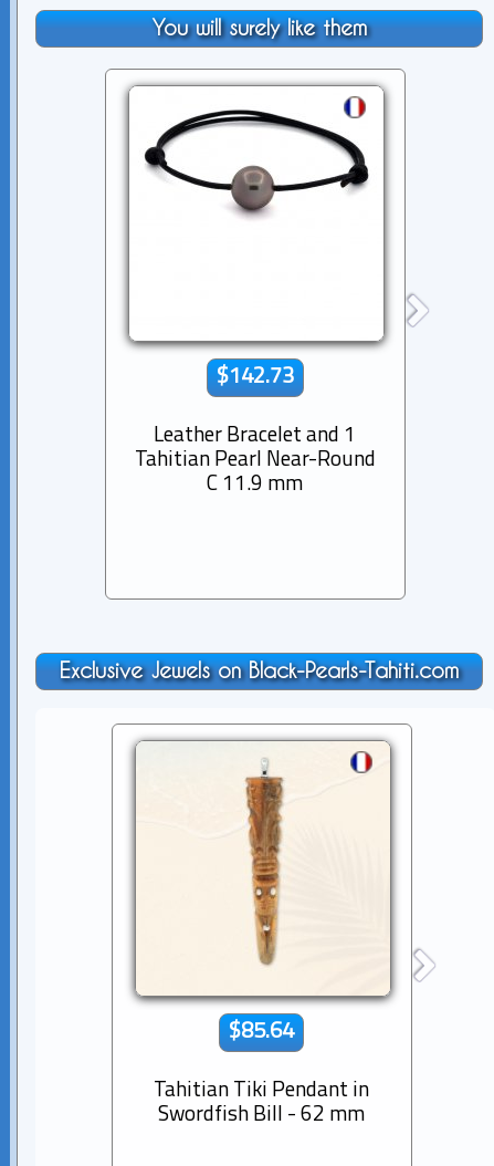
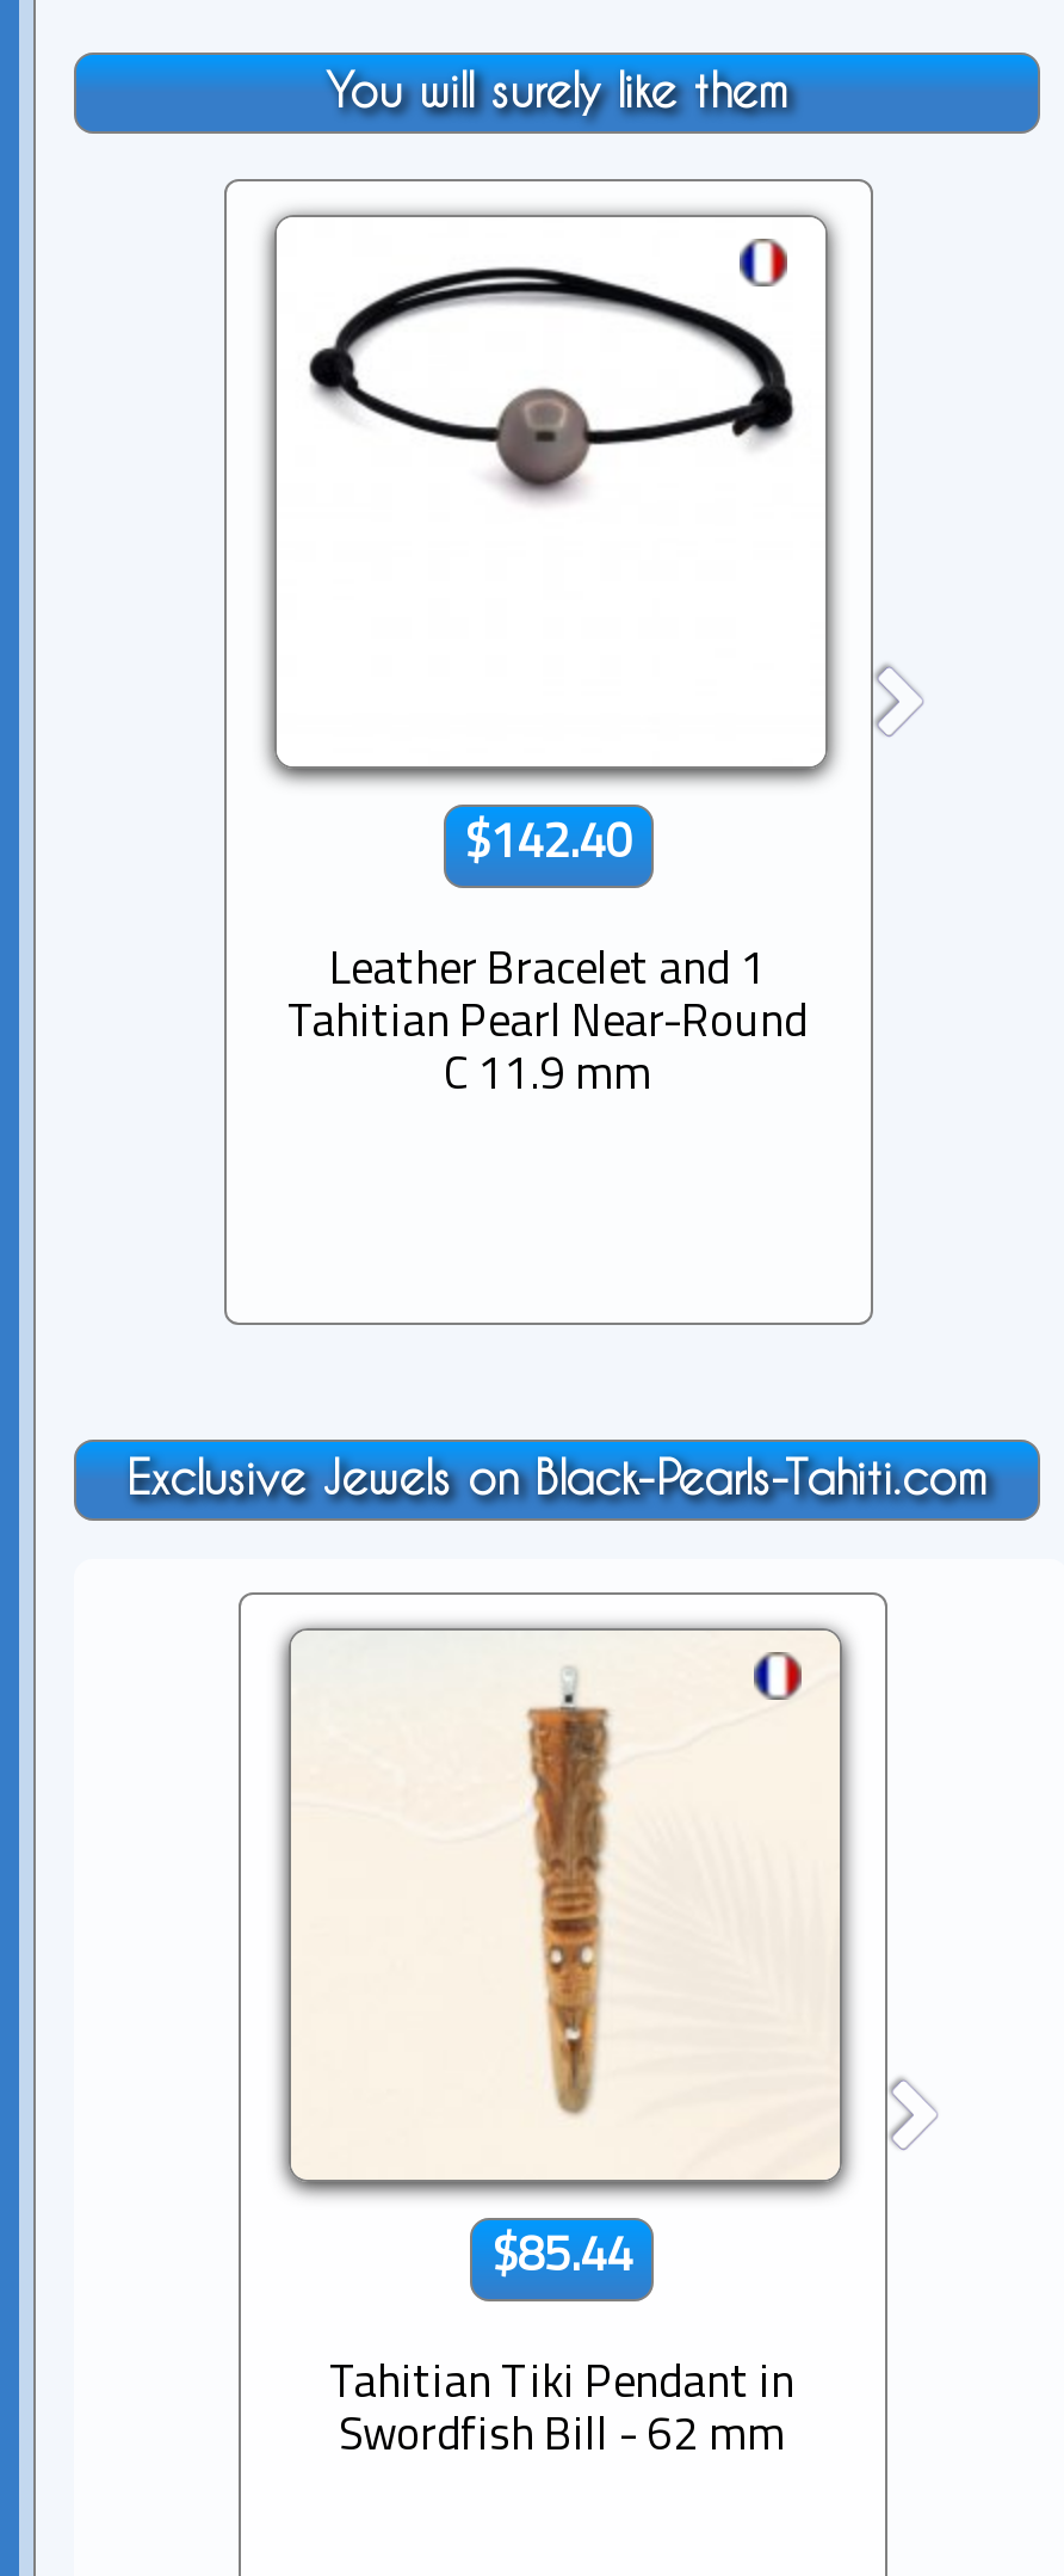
[216,366,293,388] $142.73 -> [464,821,631,869] $142.40
[229,1021,294,1043] $85.64 -> [491,2233,632,2281] $85.44

